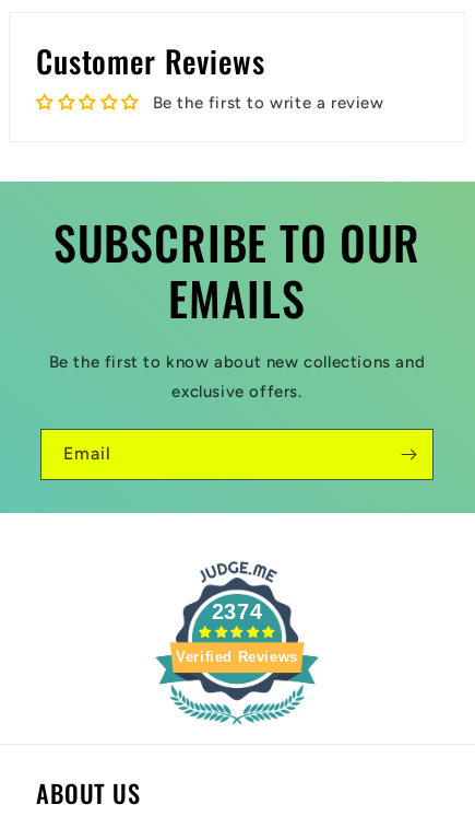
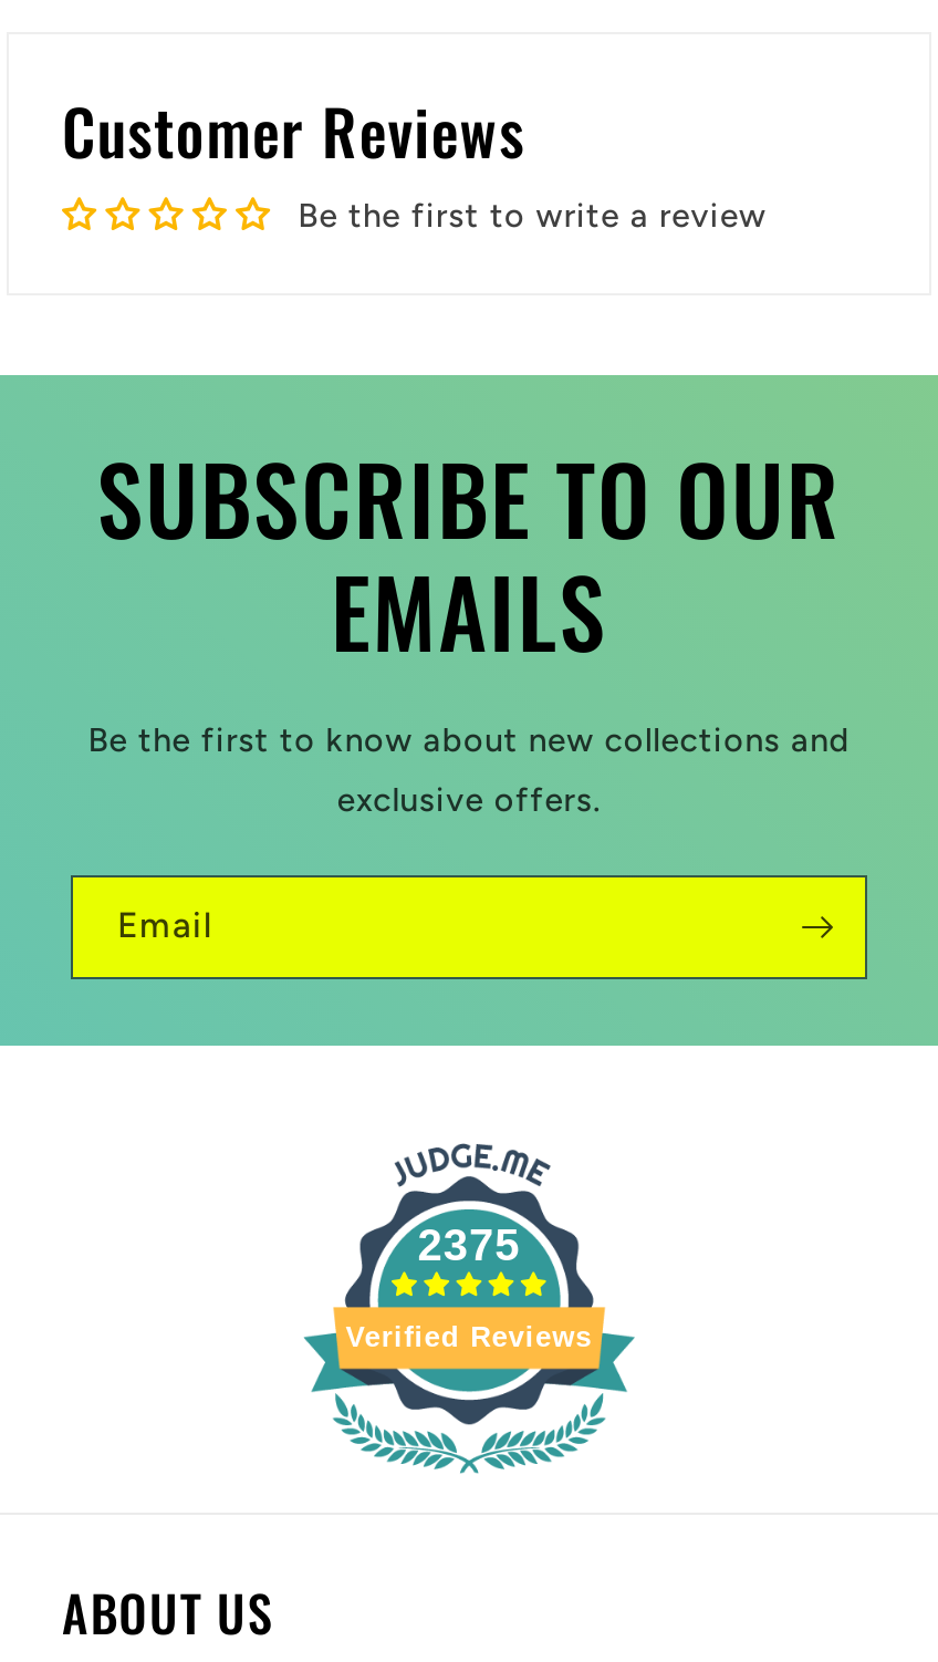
[212,599,262,623] 2374 -> [418,1219,520,1268] 2375

